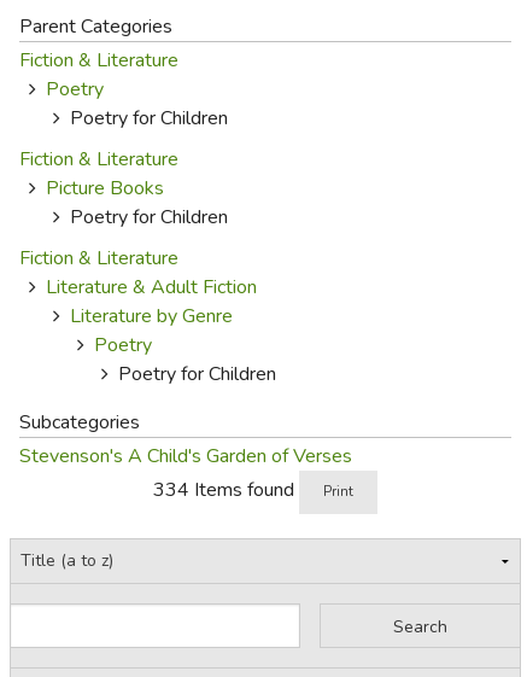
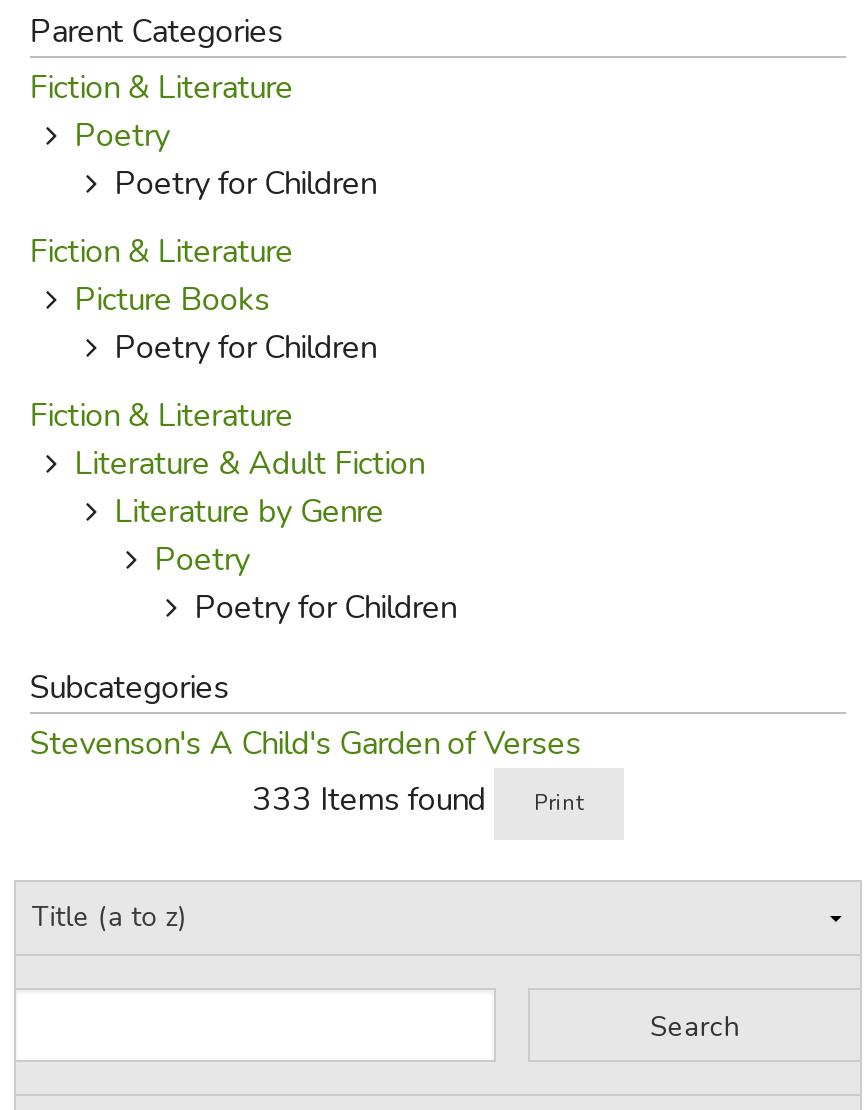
[153,476,299,503] 334 Items found -> [252,778,494,822] 333 Items found

